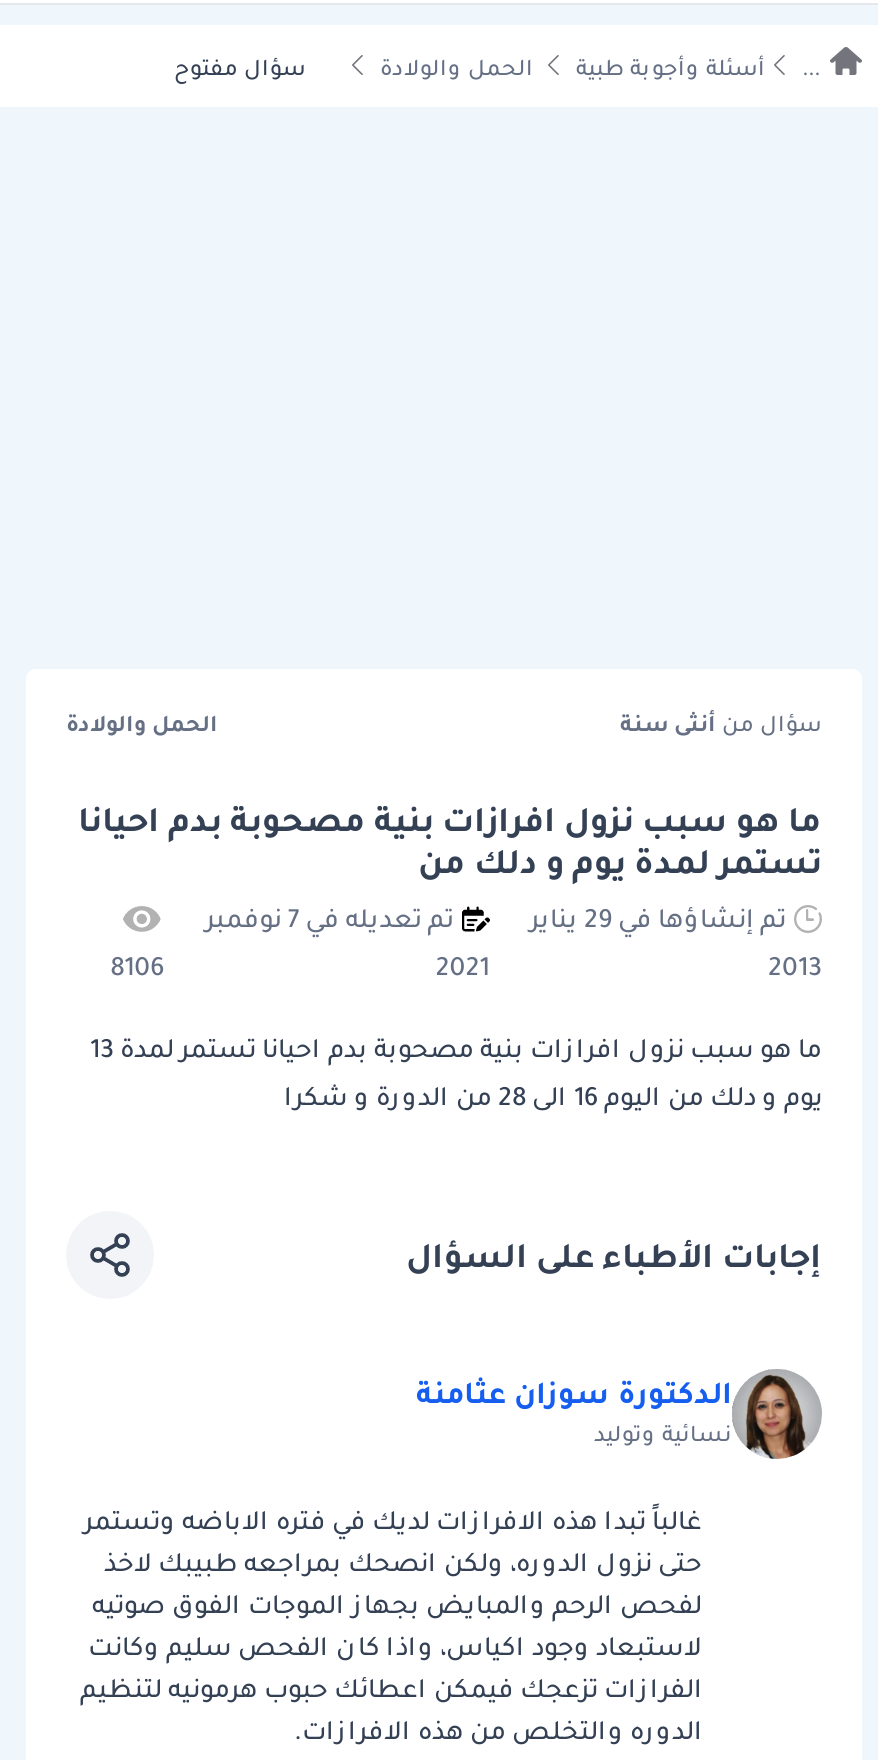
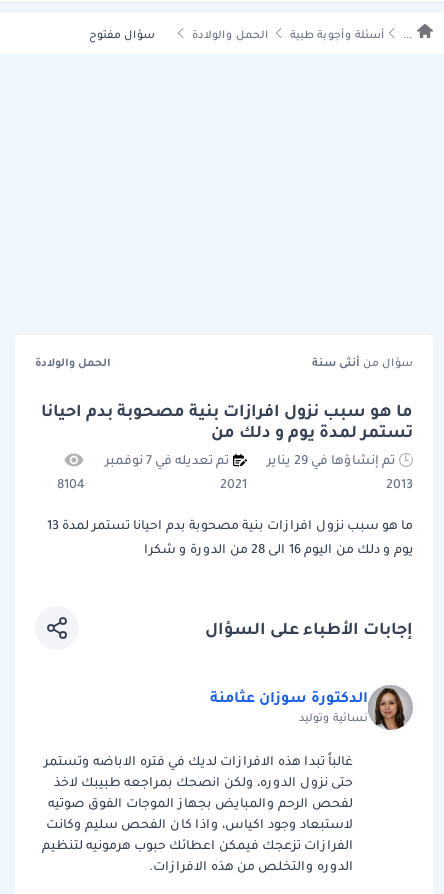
[110,947,164,985] 8106 -> [57,474,85,493] 8104

